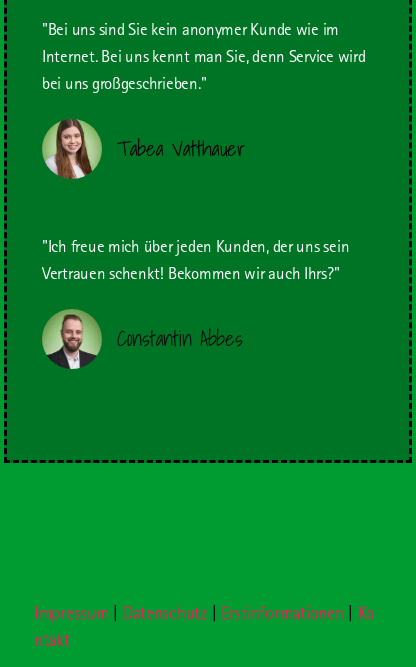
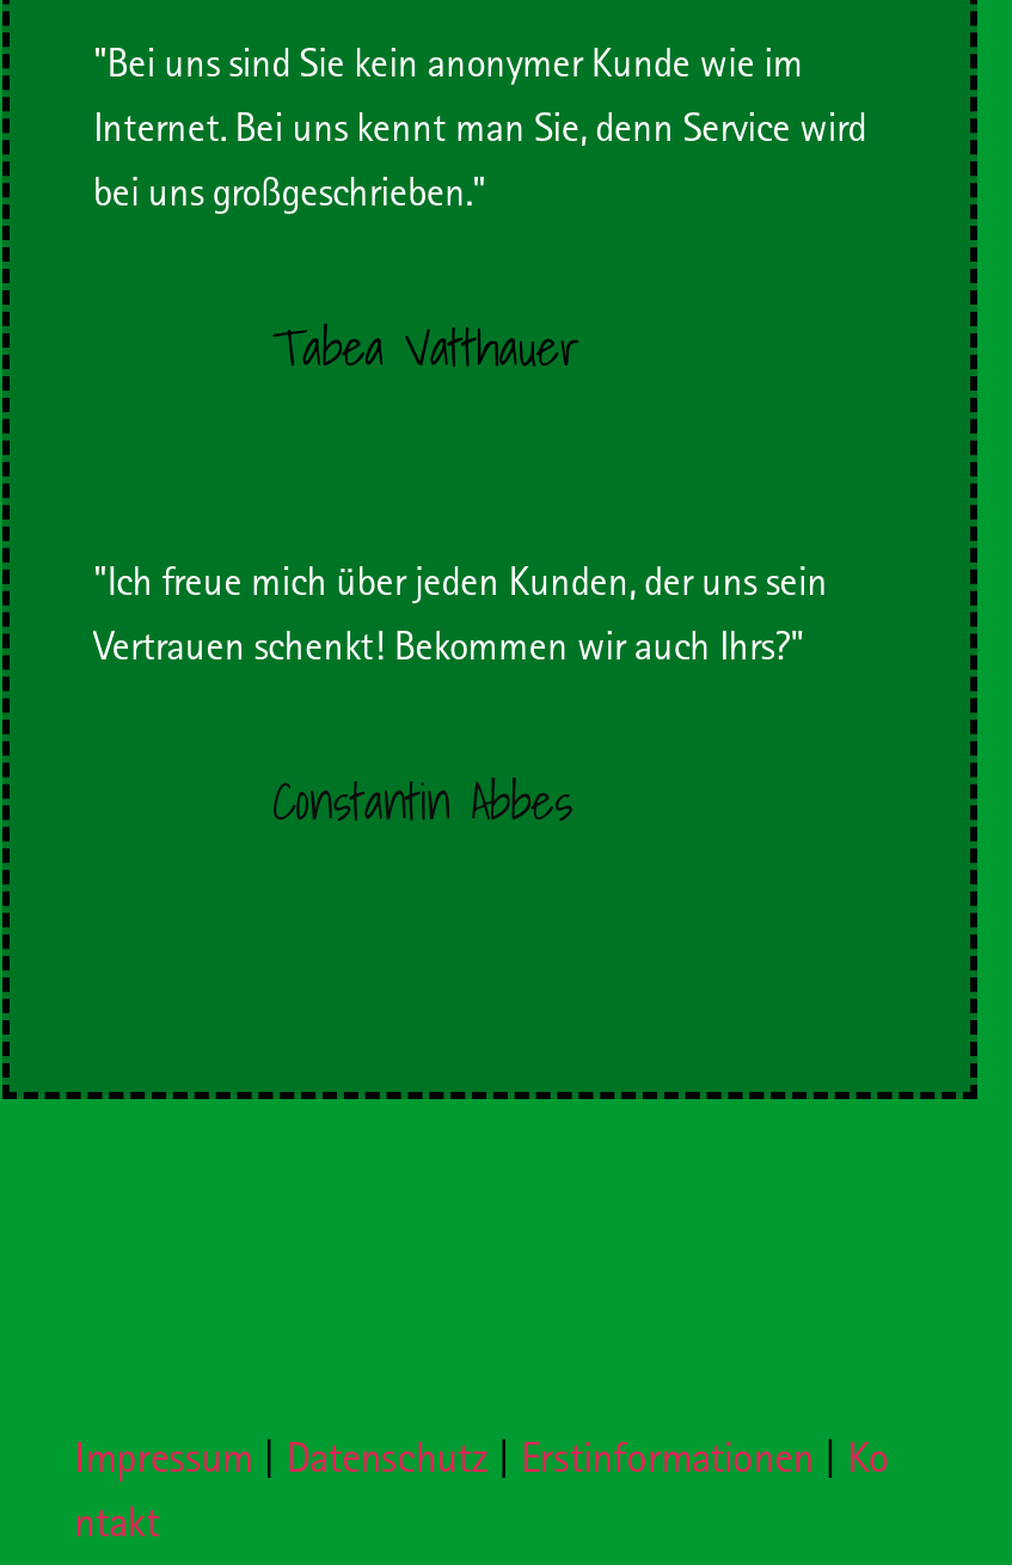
[41,118,103,180] [image] -> none
[41,308,103,370] [image] -> none

